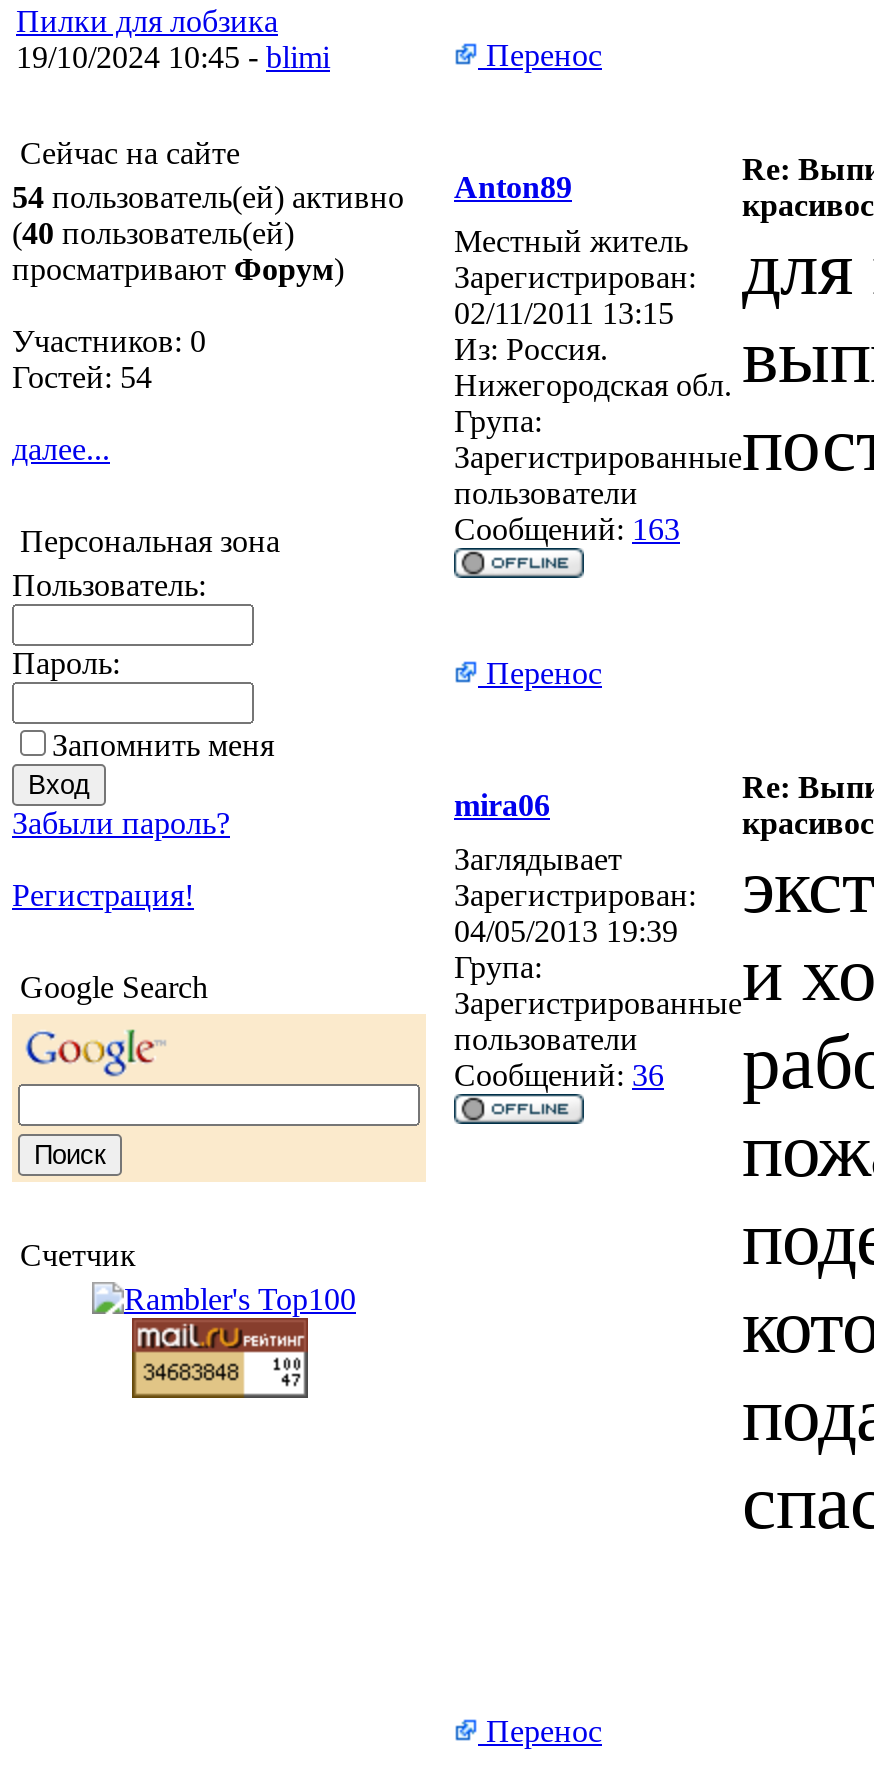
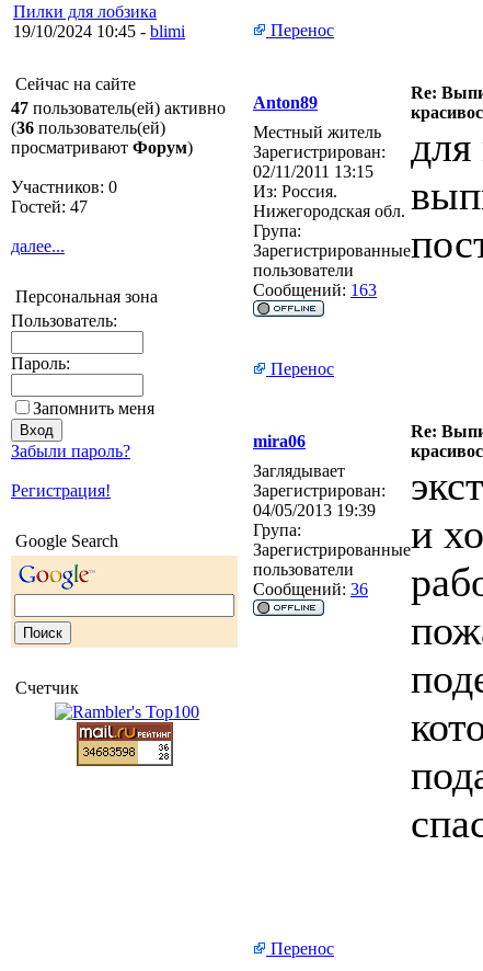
[12,180,404,214] 54 пользователь(ей) активно -> [11,99,226,117] 47 пользователь(ей) активно
[12,216,294,250] (40 пользователь(ей) -> [11,118,165,137] (36 пользователь(ей)
[12,360,152,394] Гостей: 54 -> [11,197,88,216] Гостей: 47

